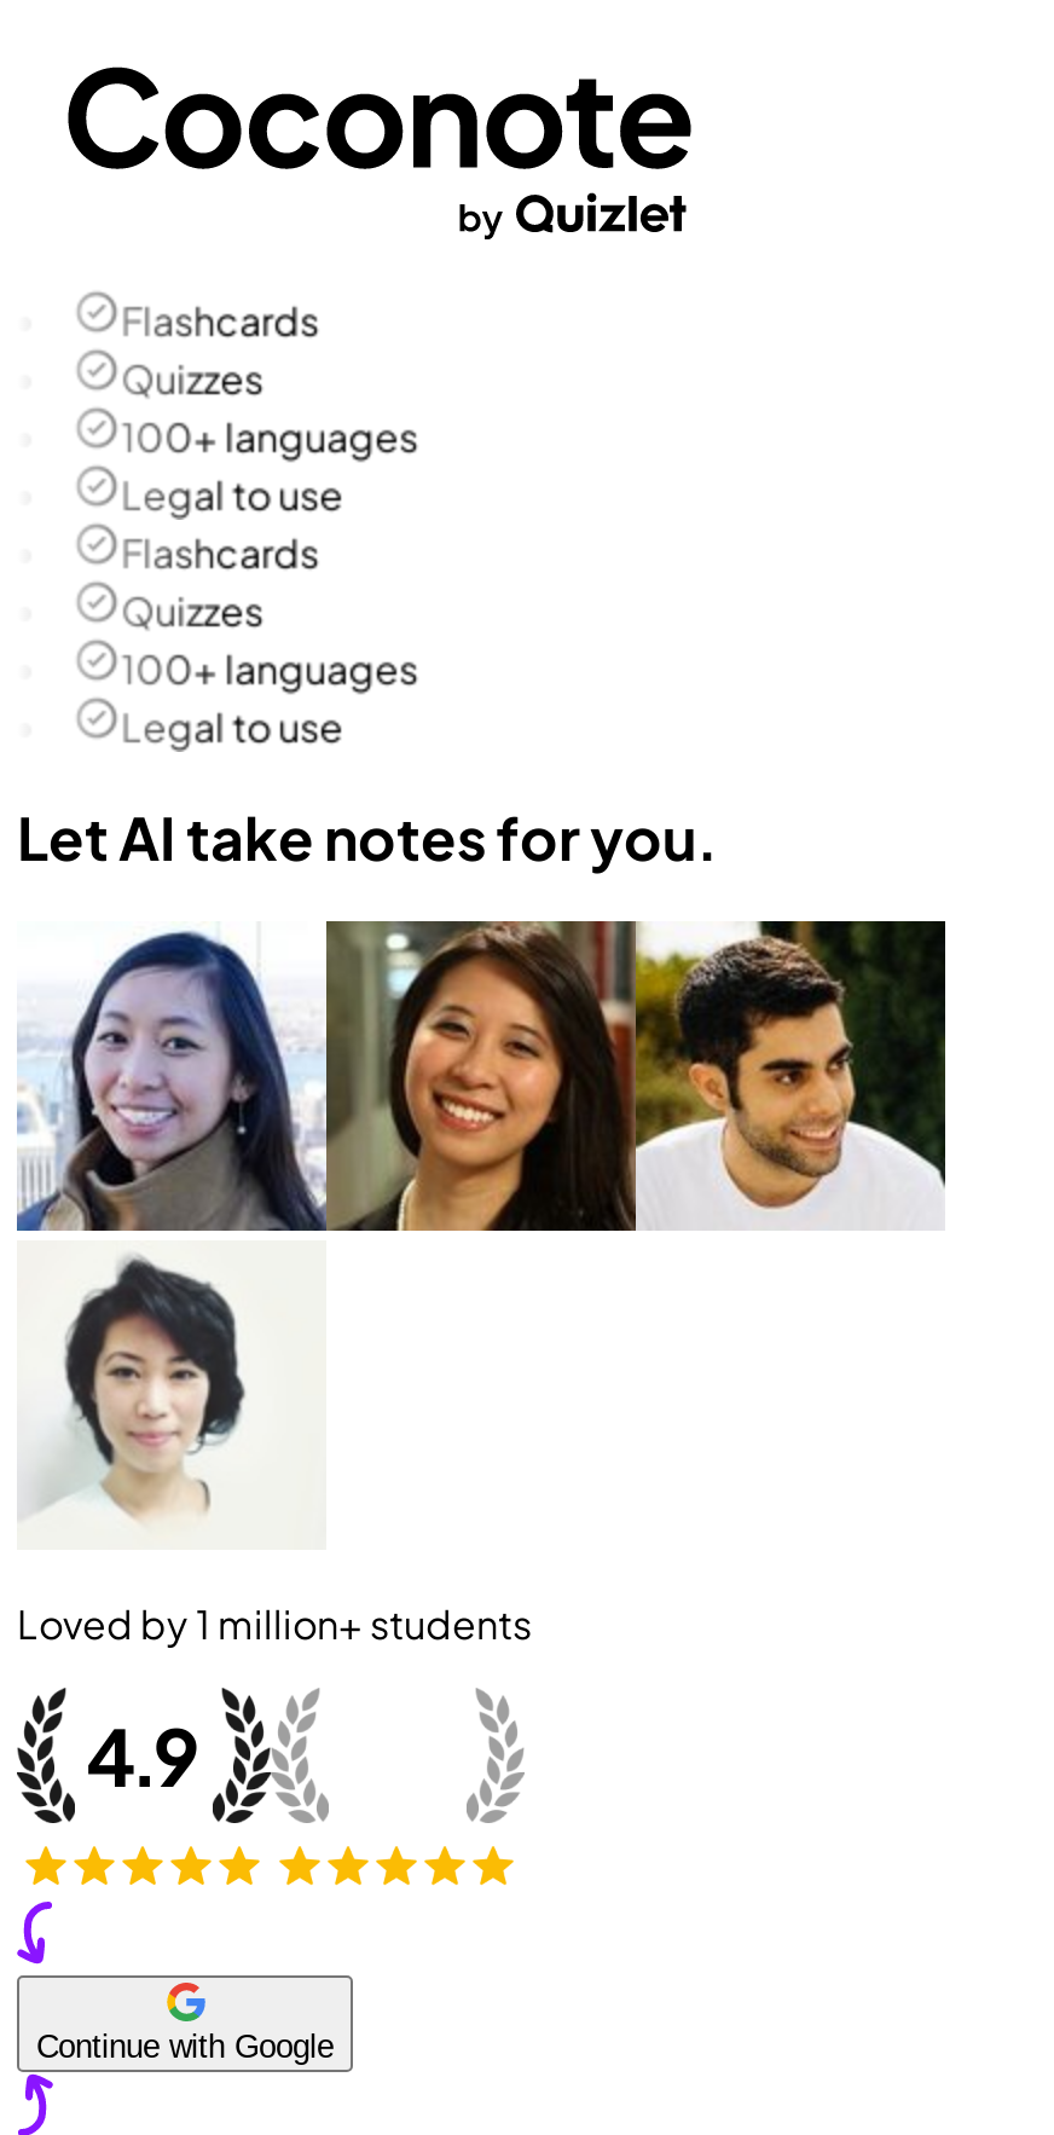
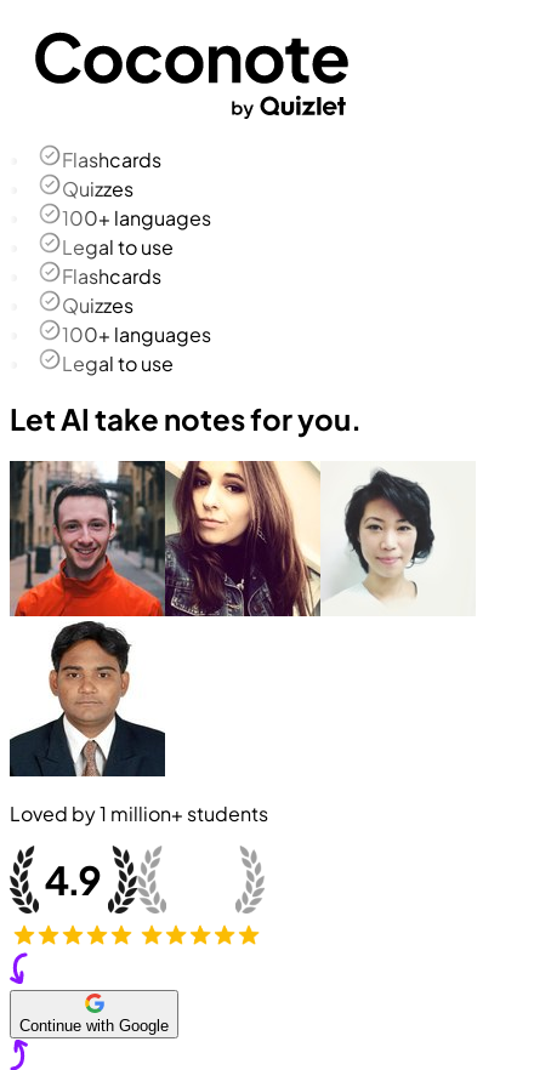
[17,919,948,1550] [image] -> [8,460,476,778] [image]

